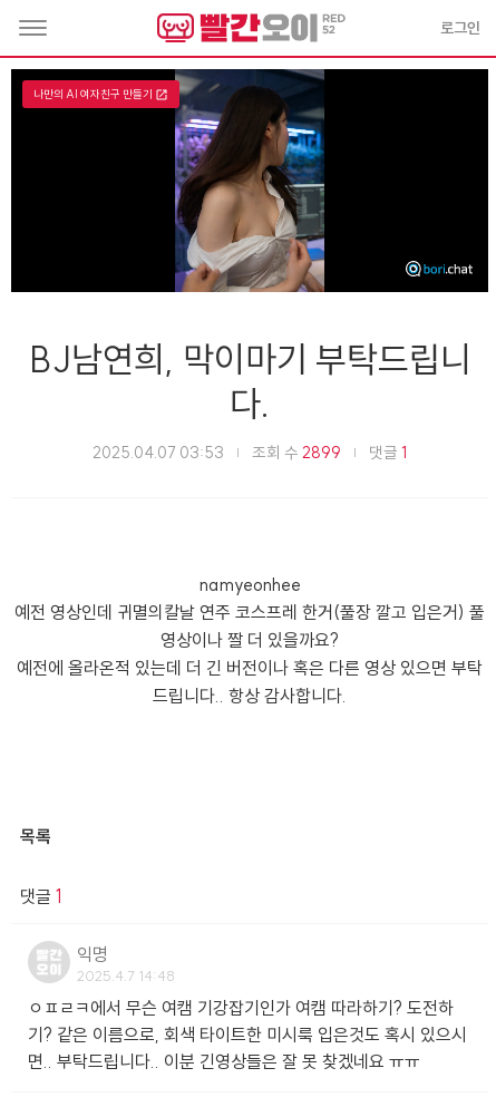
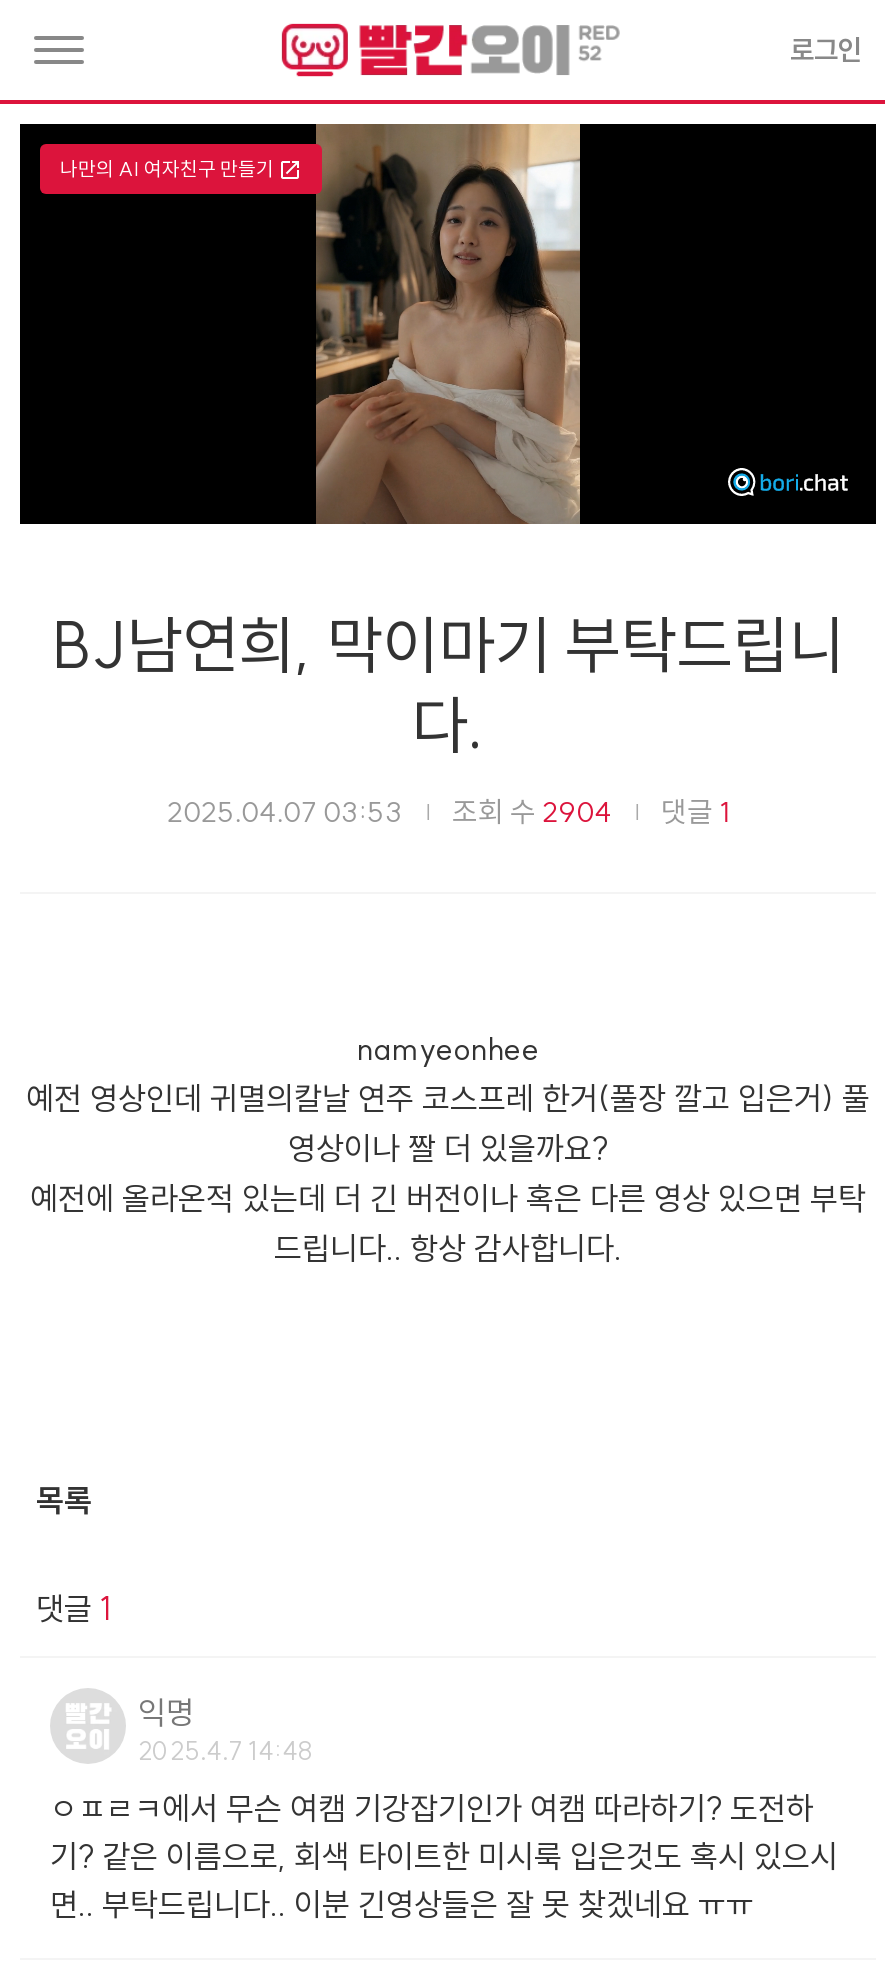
[174,68,325,292] [image] -> [314,122,582,524] [image]
[93,443,406,463] 2025.04.07 03:53 조회 수 2899 댓글 1 -> [167,795,729,831] 2025.04.07 03:53 조회 수 2904 댓글 1

